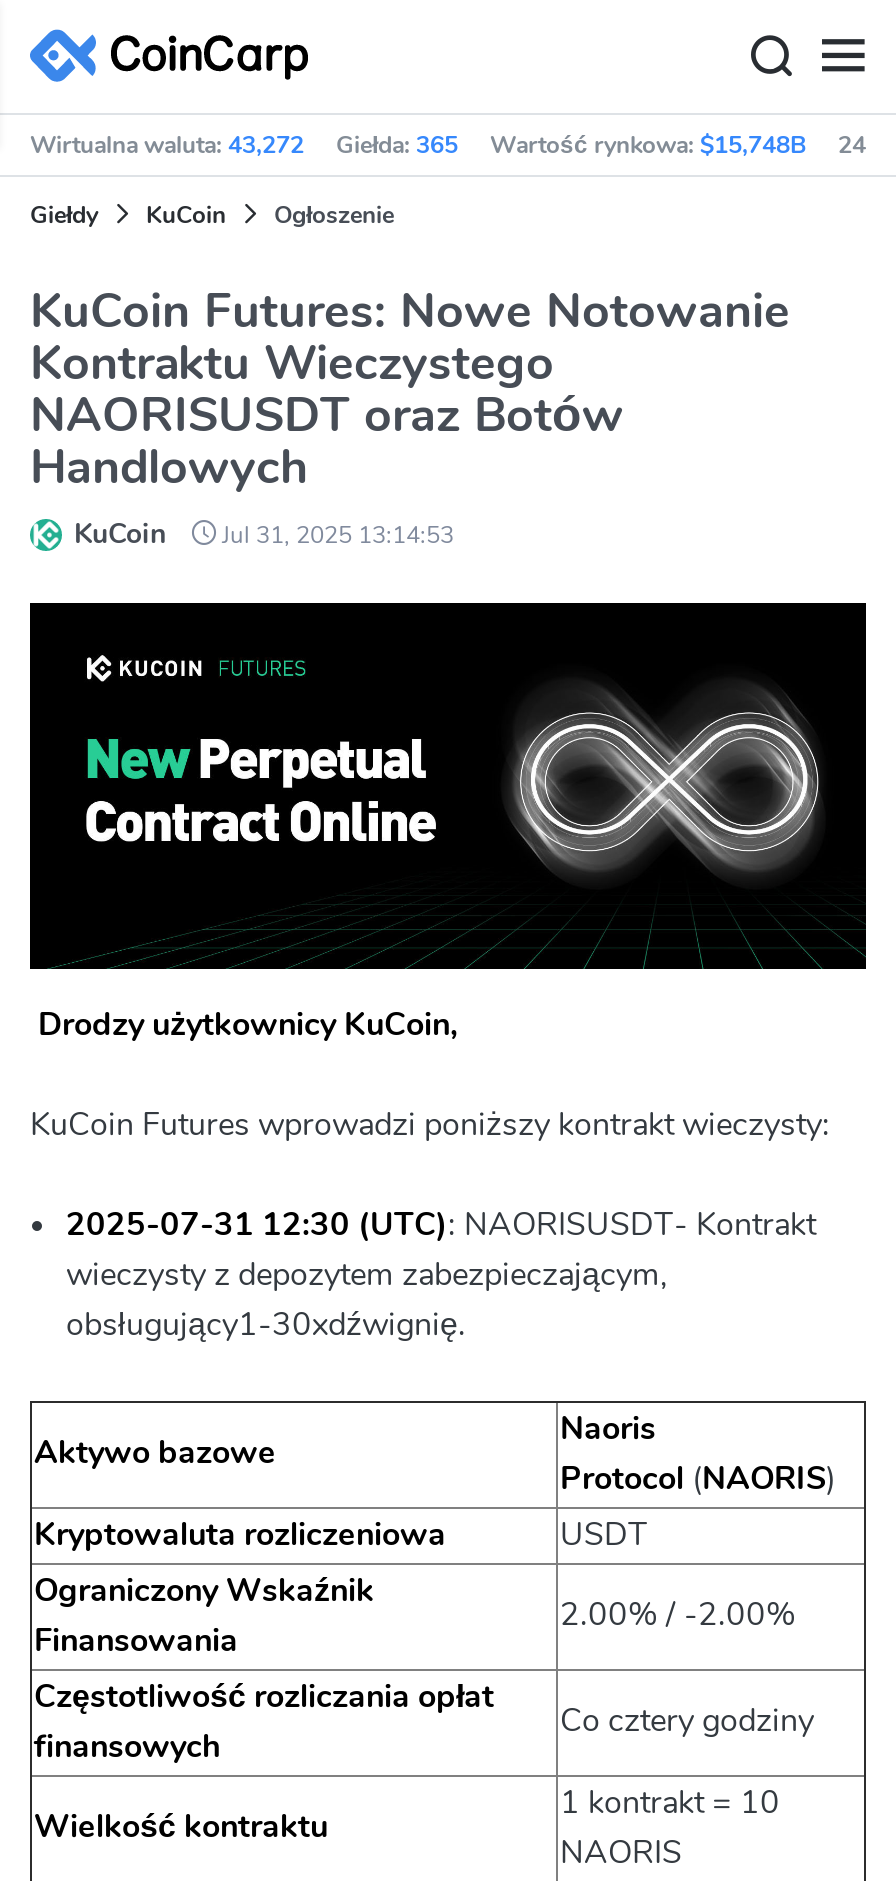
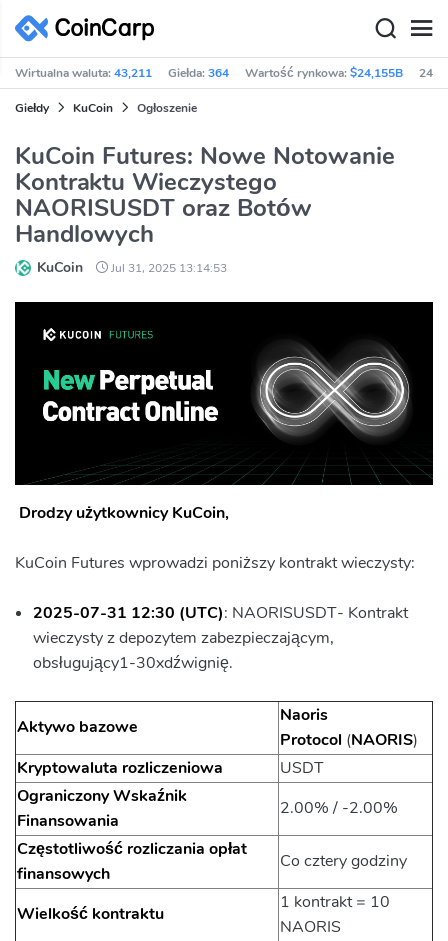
[30,129,304,161] Wirtualna waluta: 43,272 -> [15,65,152,81] Wirtualna waluta: 43,211
[336,129,458,161] Giełda: 365 -> [168,65,229,81] Giełda: 364
[490,129,806,161] Wartość rynkowa: $15,748B -> [245,65,403,81] Wartość rynkowa: $24,155B

